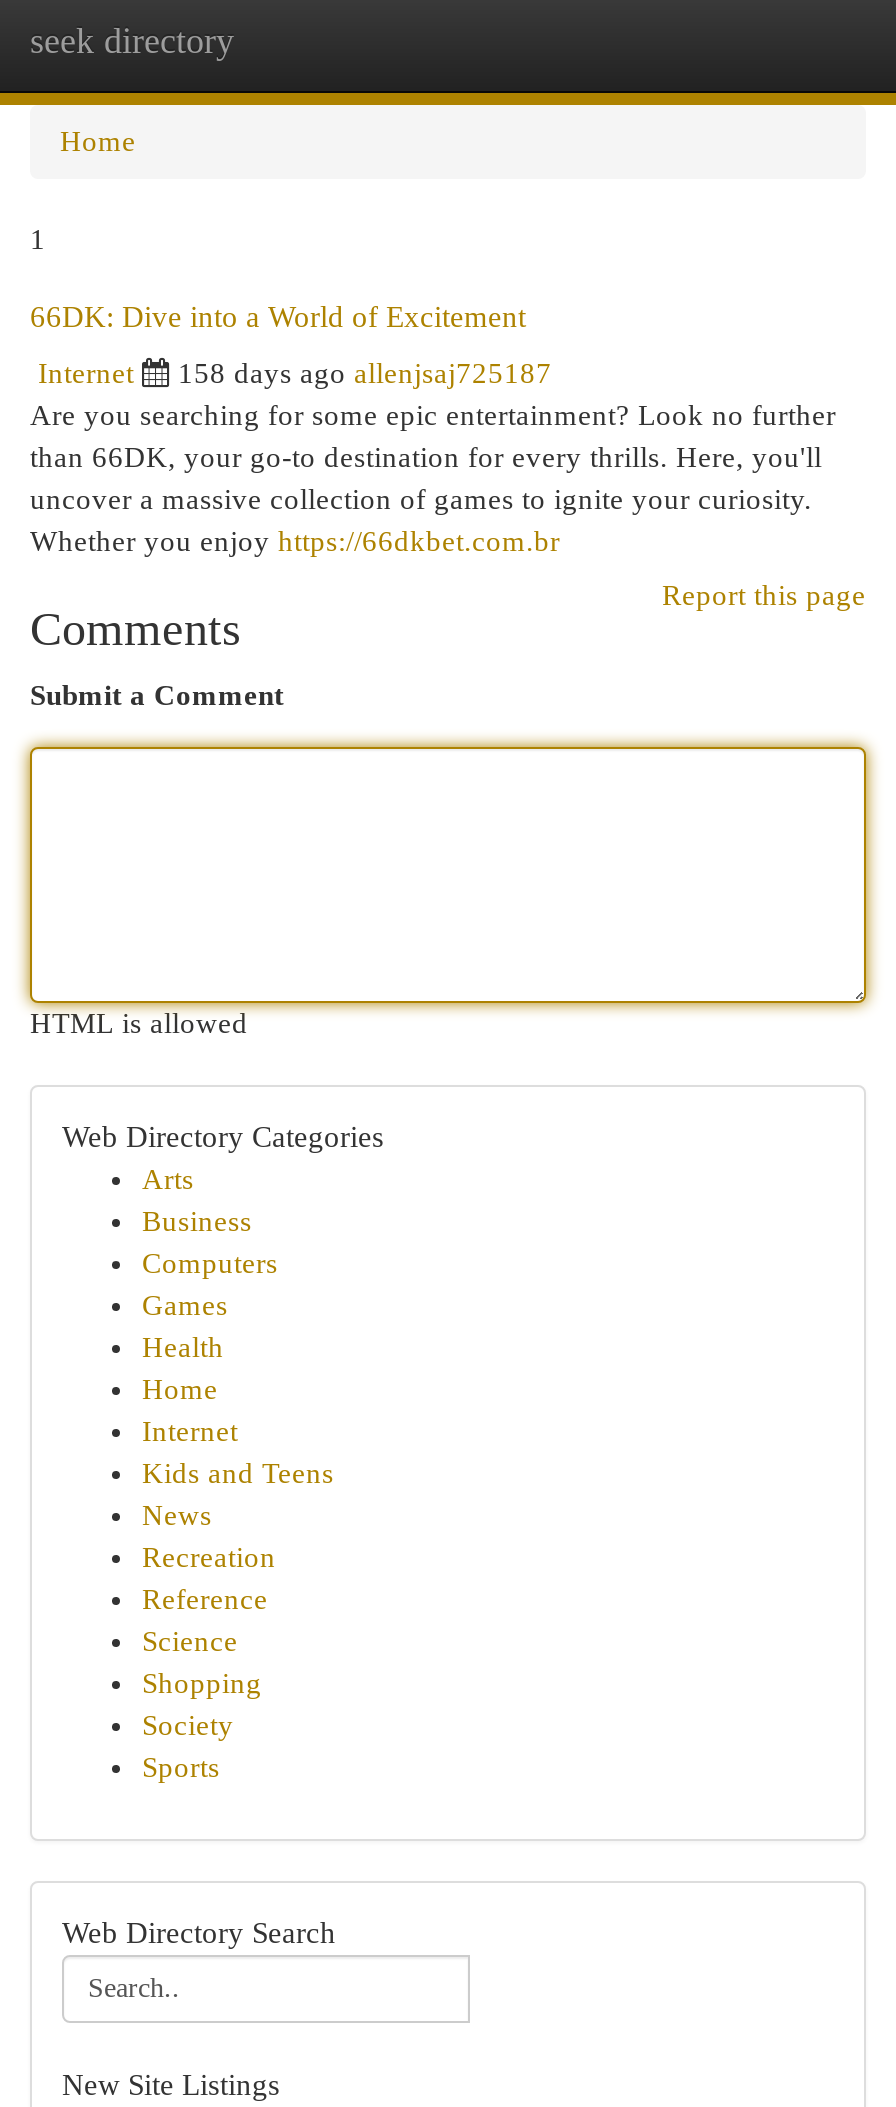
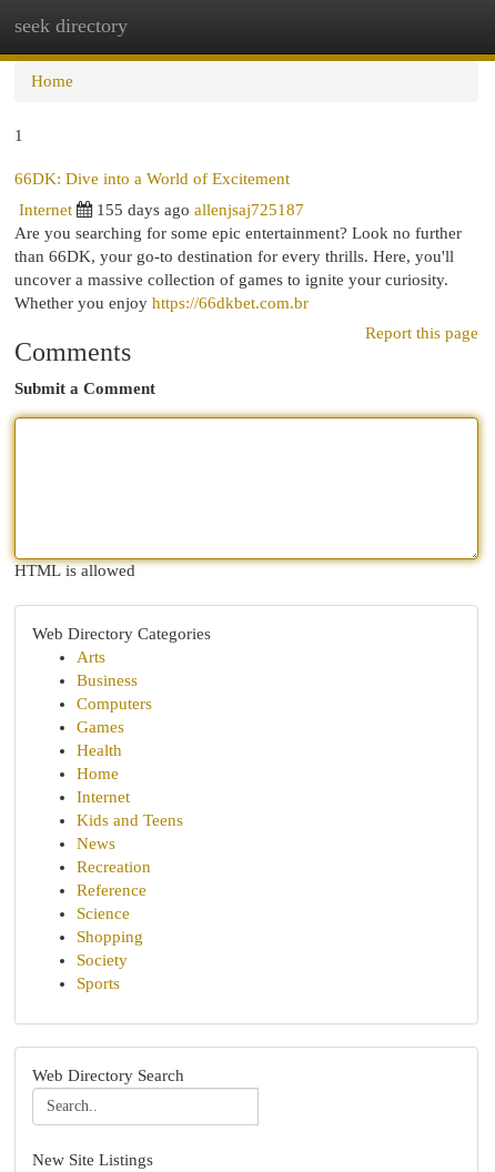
[178,357,552,389] 158 days ago allenjsaj725187 -> [97,201,304,219] 155 days ago allenjsaj725187

